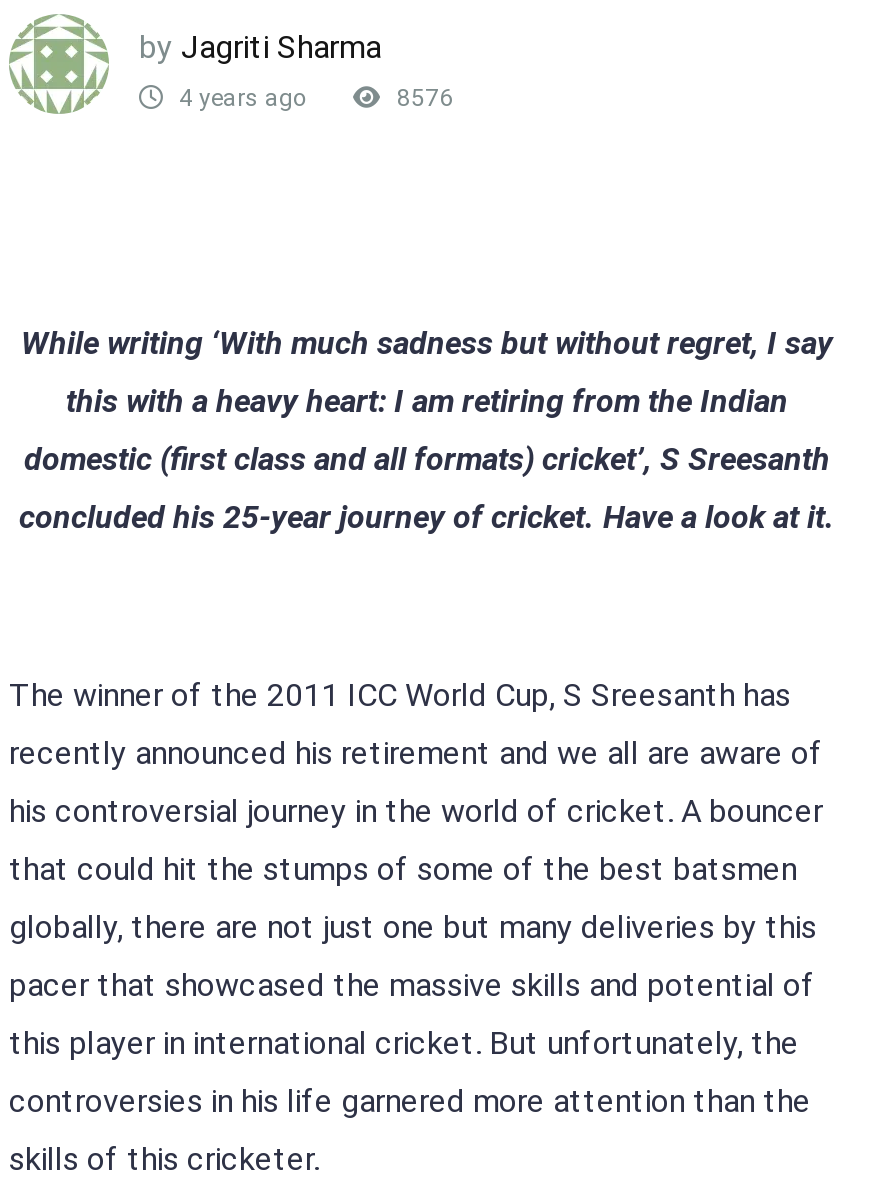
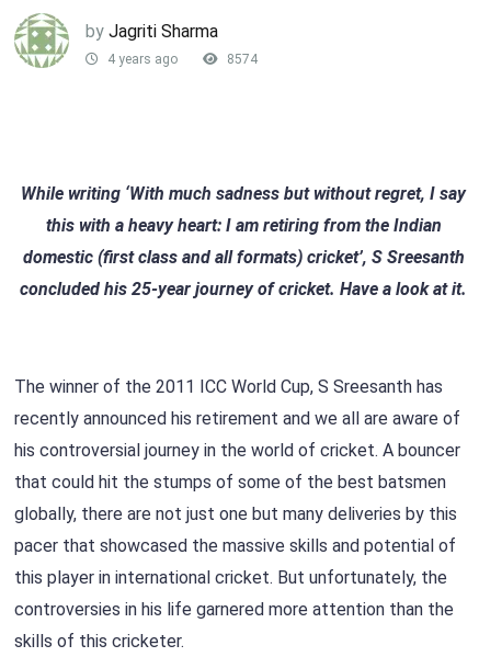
[391,84,453,112] 8576 -> [224,52,258,67] 8574

